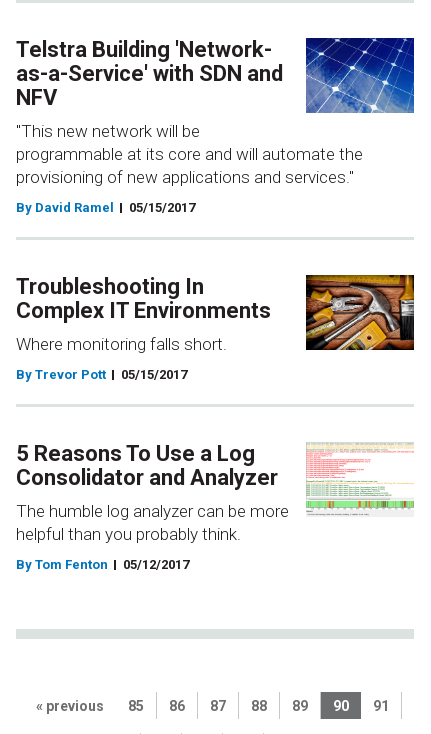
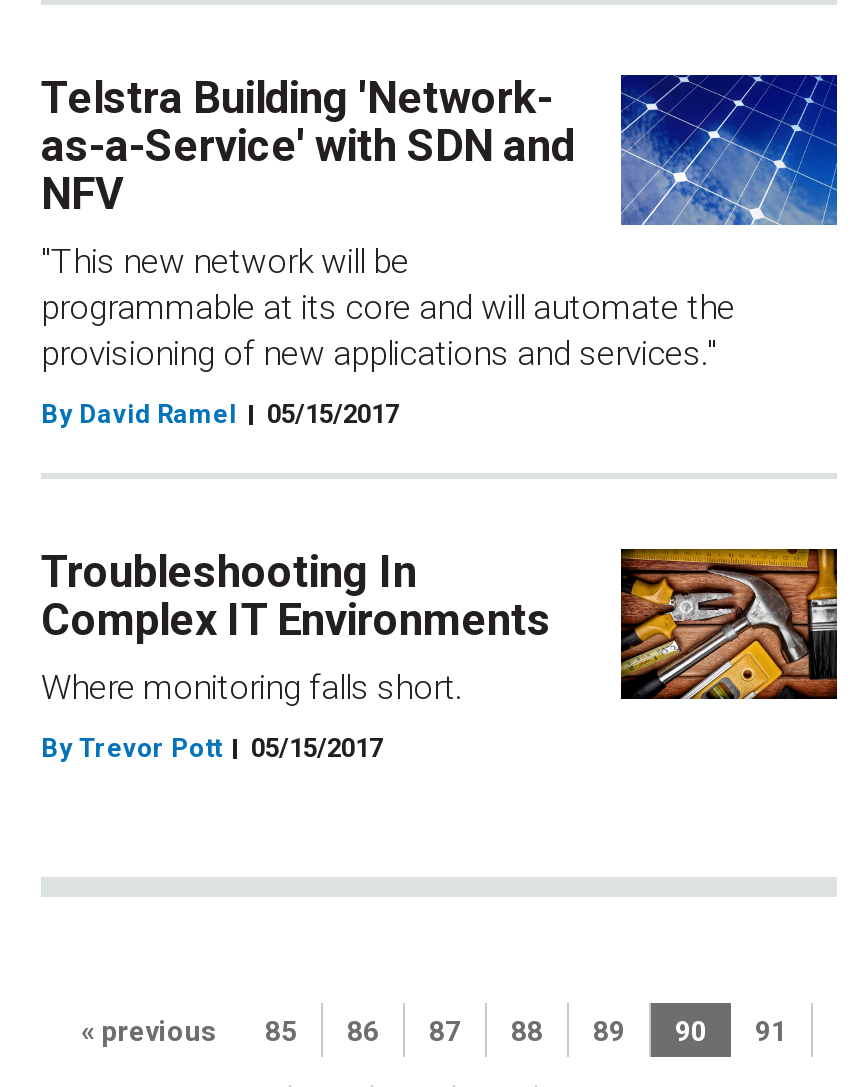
[16,441,414,572] [image] | 5 Reasons To Use a Log | Consolidator and Analyzer | The humble log analyzer can be more | helpful than you probably think. | By Tom Fenton | 05/12/2017 -> none

